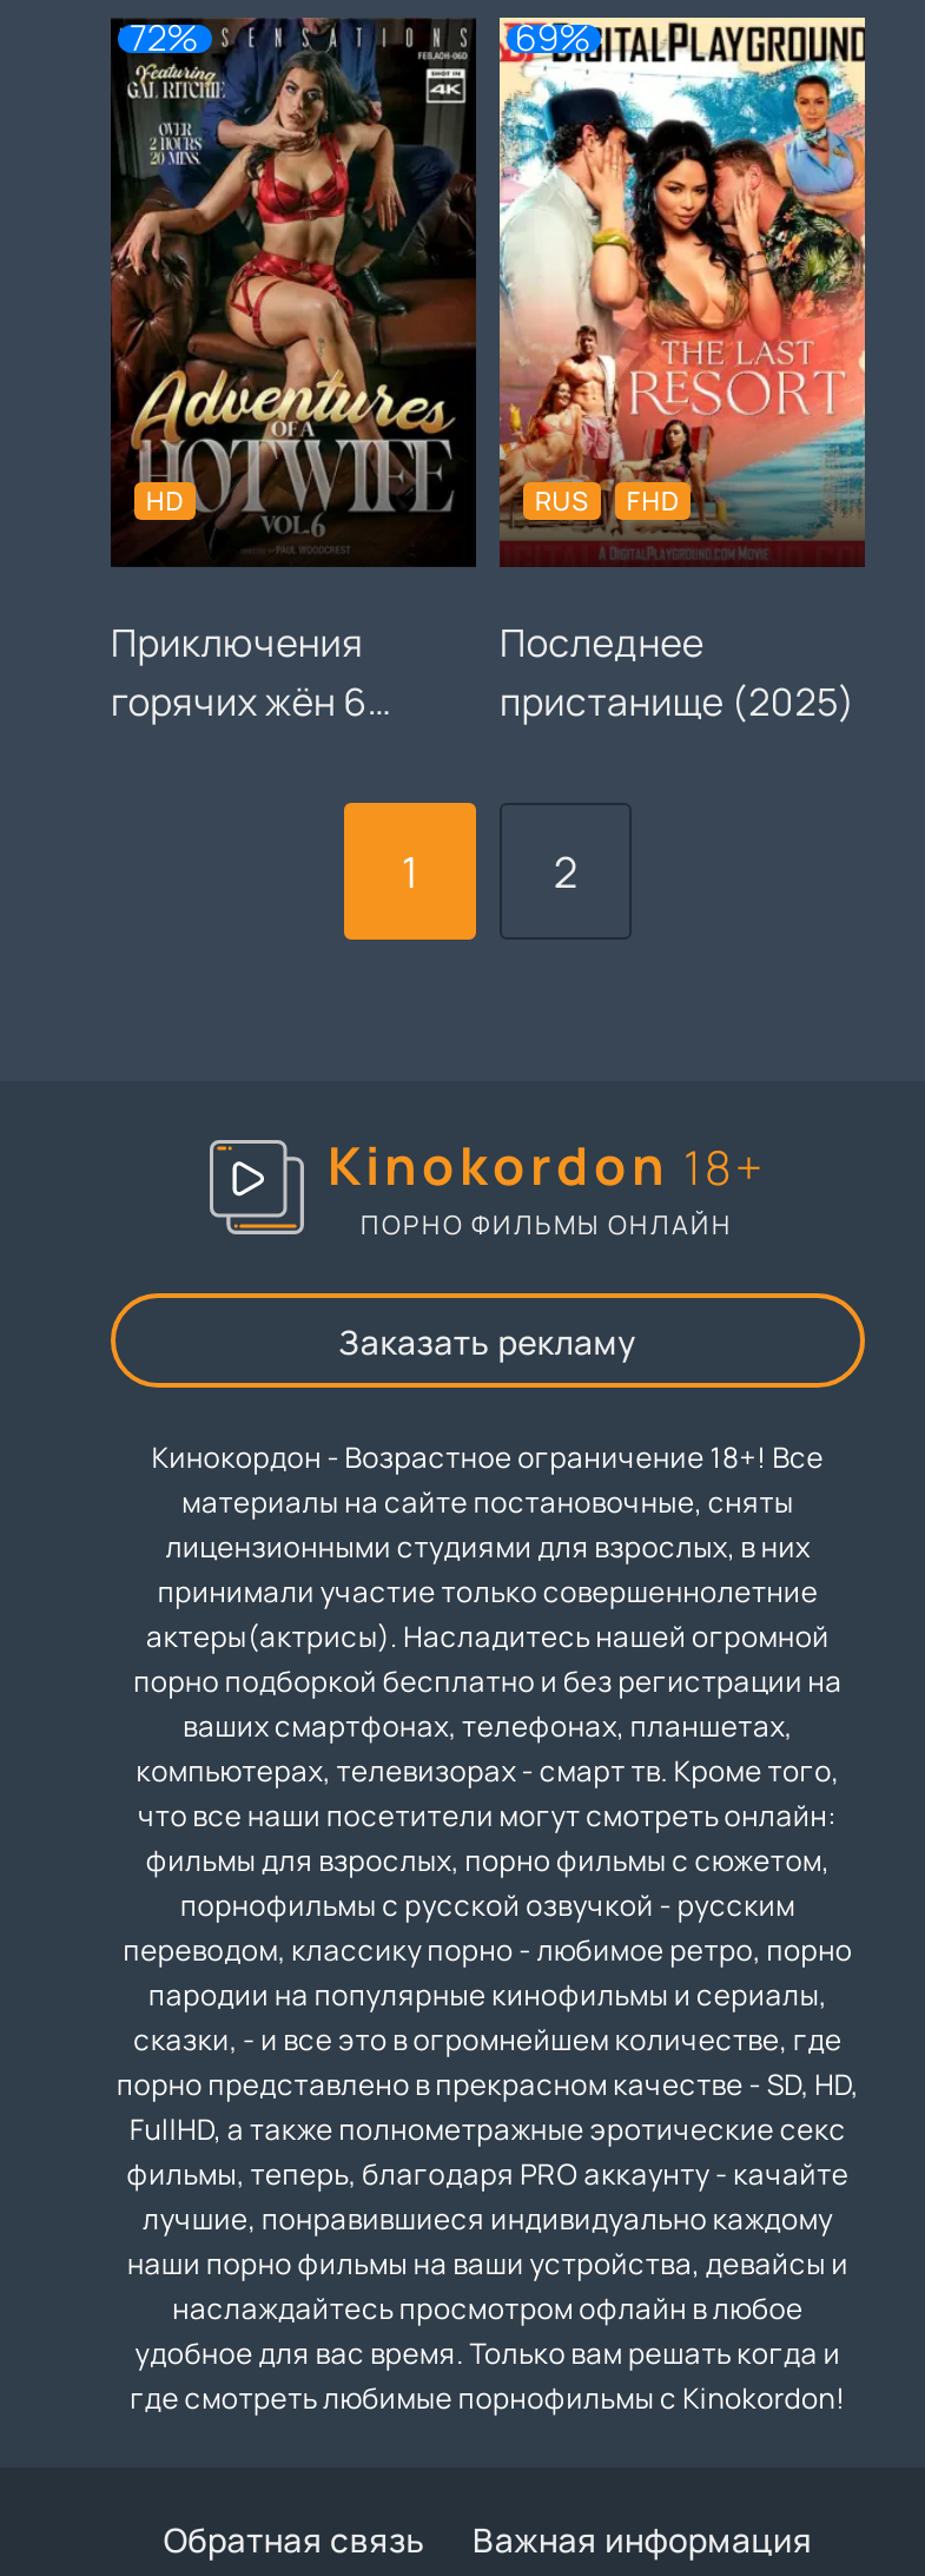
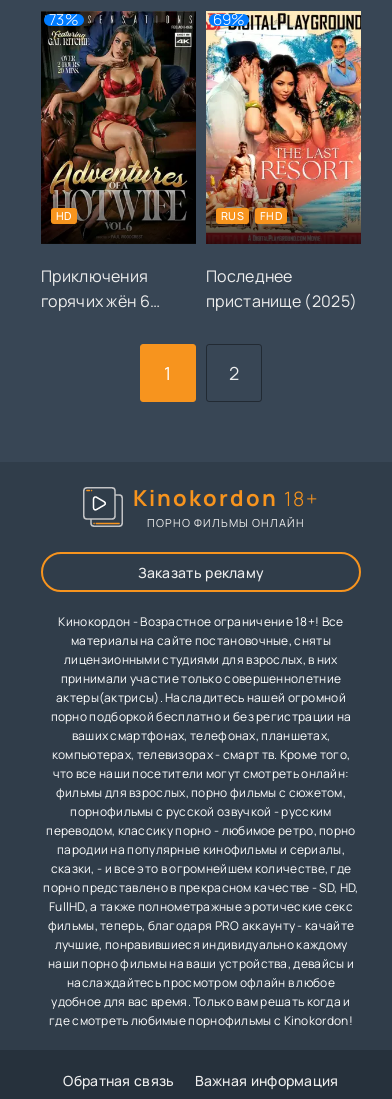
[130,13,200,62] 72% -> [49,9,79,30] 73%

